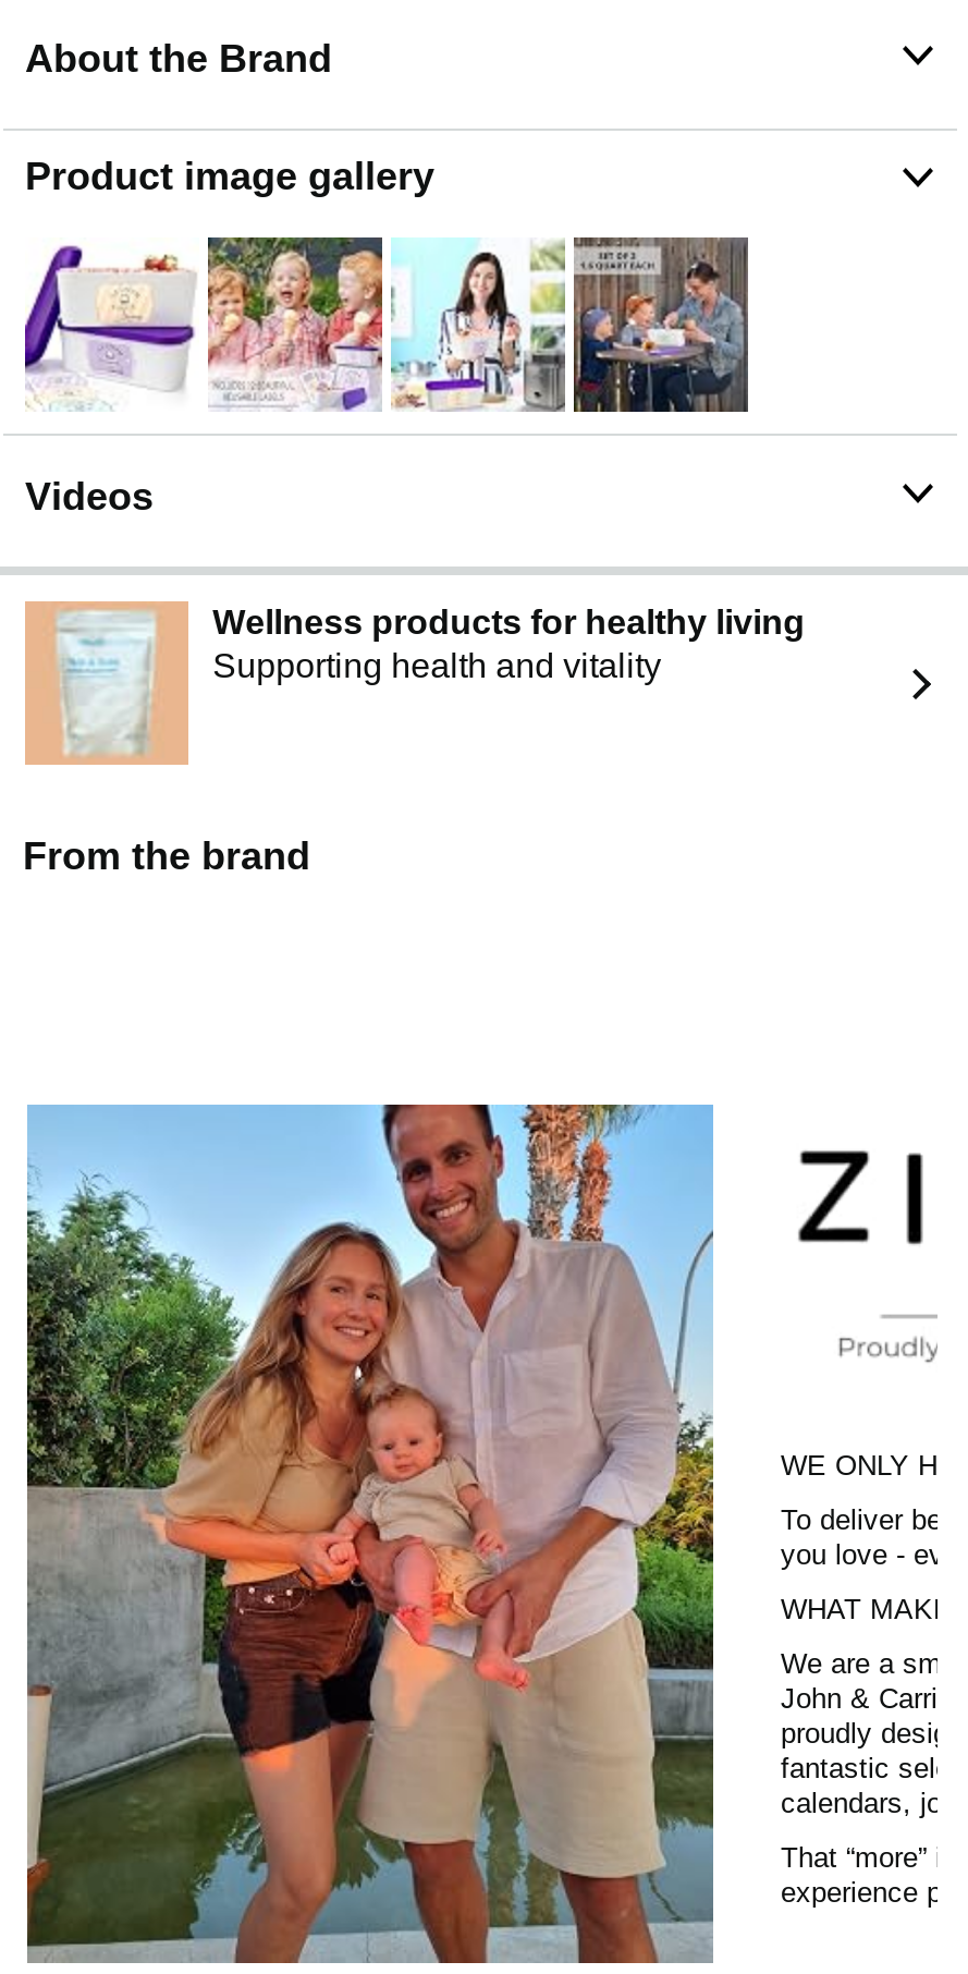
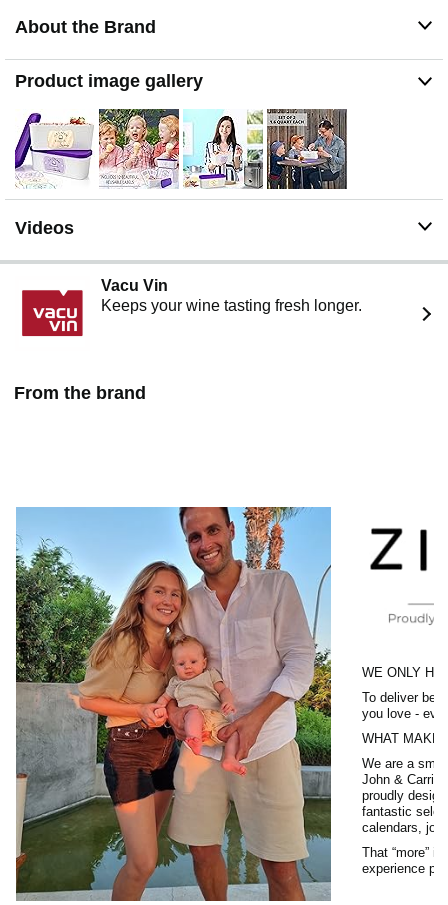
[23,599,805,767] [image] | Wellness products for healthy living | Supporting health and vitality -> [15,276,362,351] [image] | Vacu Vin | Keeps your wine tasting fresh longer.

